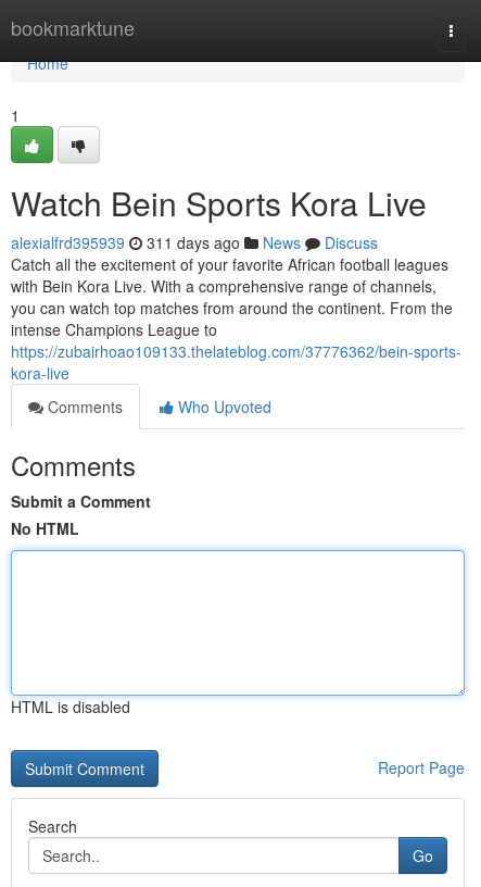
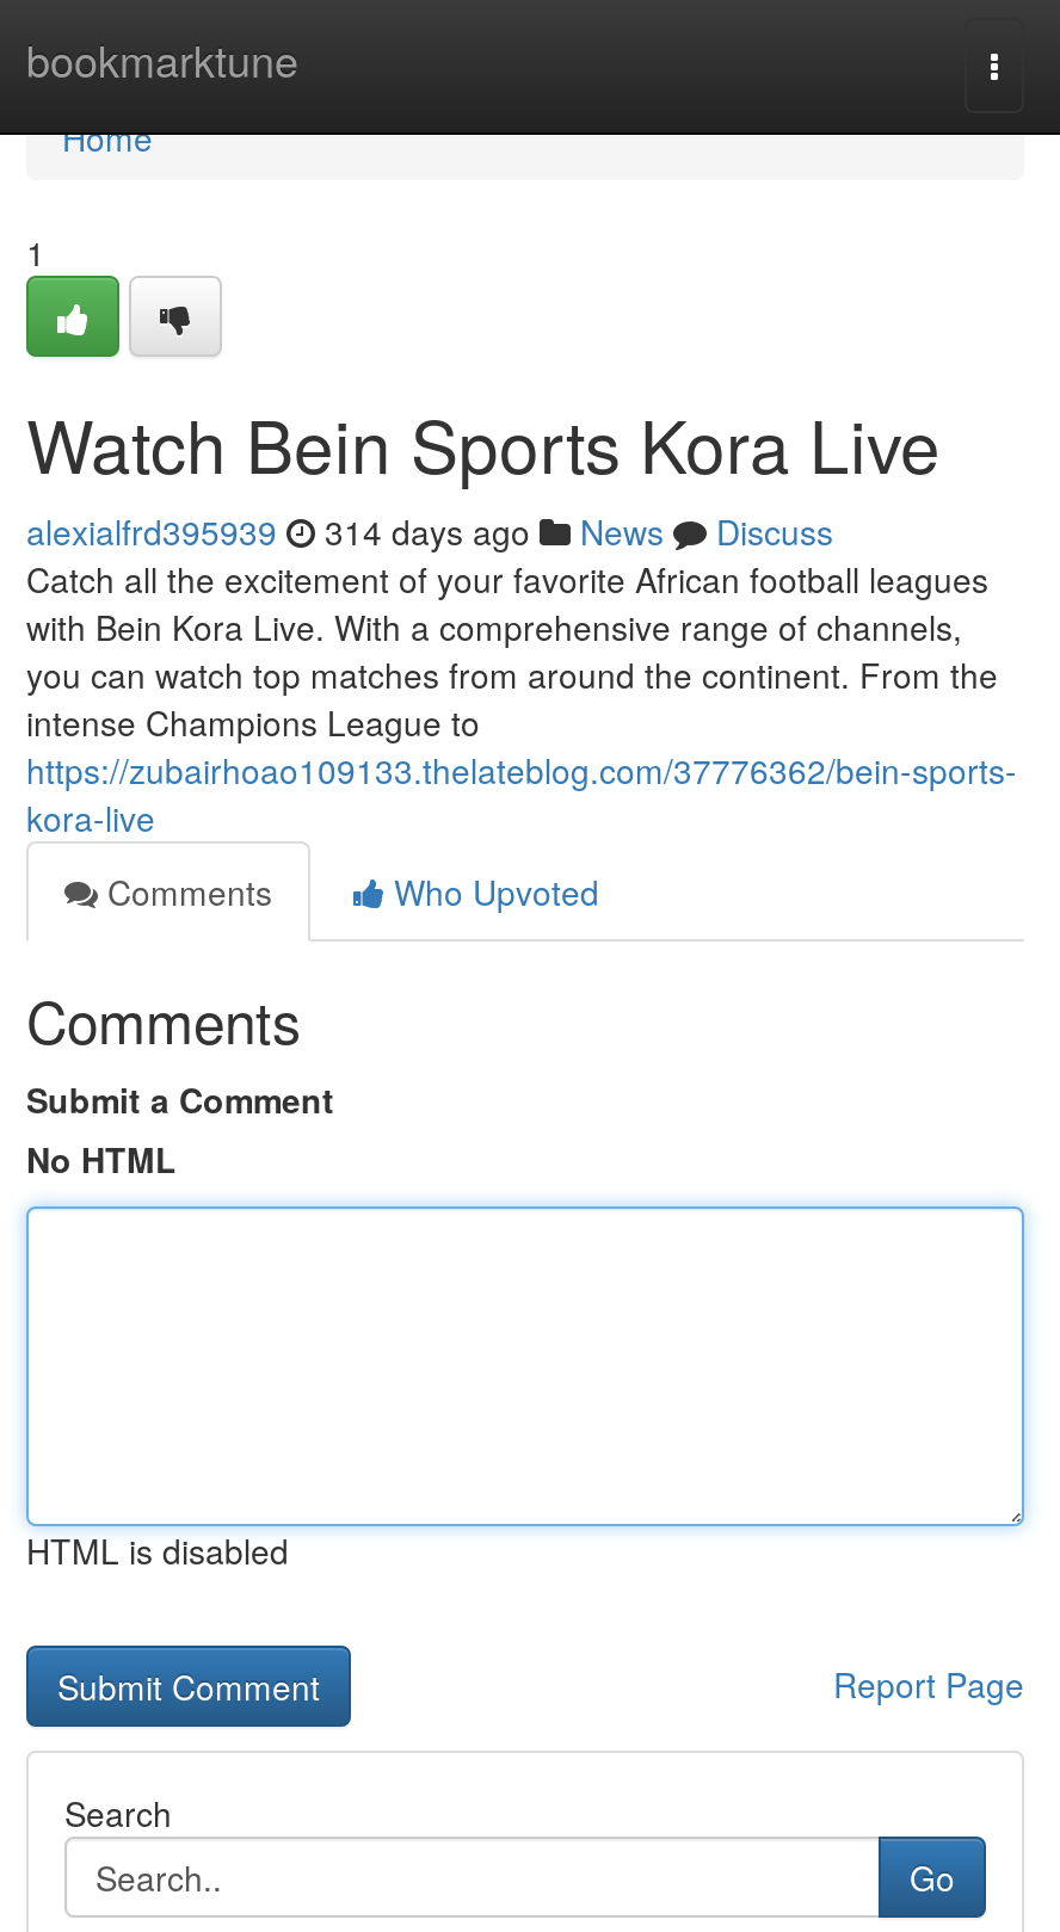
[11,232,378,253] alexialfrd395939 311 days ago News Discuss -> [26,507,833,555] alexialfrd395939 314 days ago News Discuss

